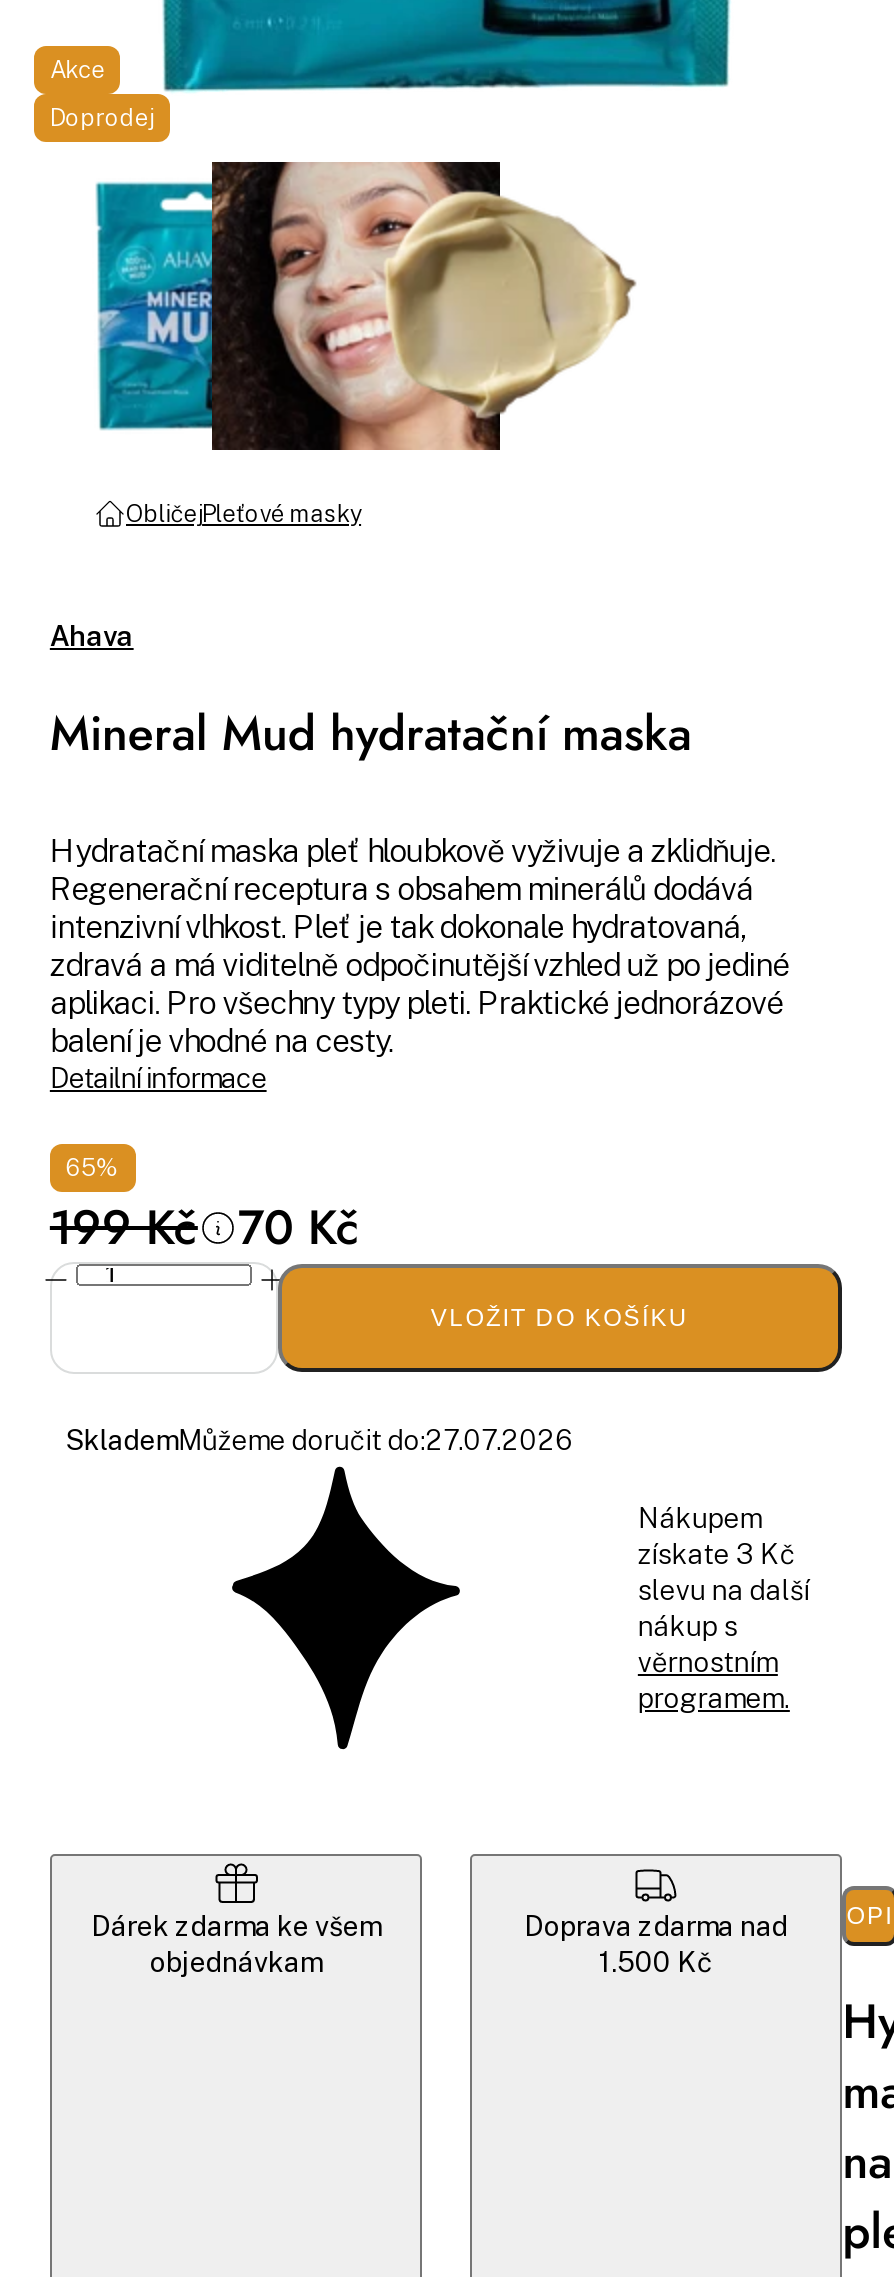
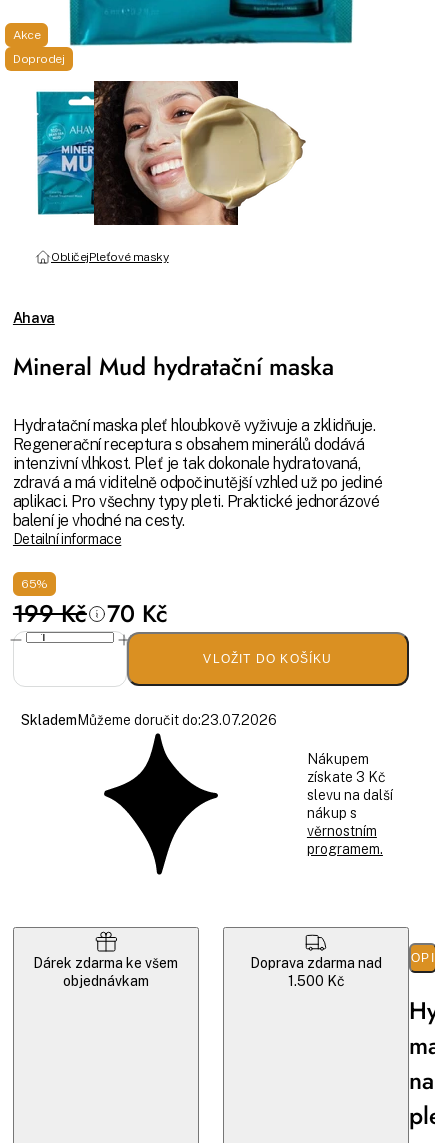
[66,1424,574,1456] SklademMůžeme doručit do:27.07.2026 -> [21,712,277,728] SklademMůžeme doručit do:23.07.2026

